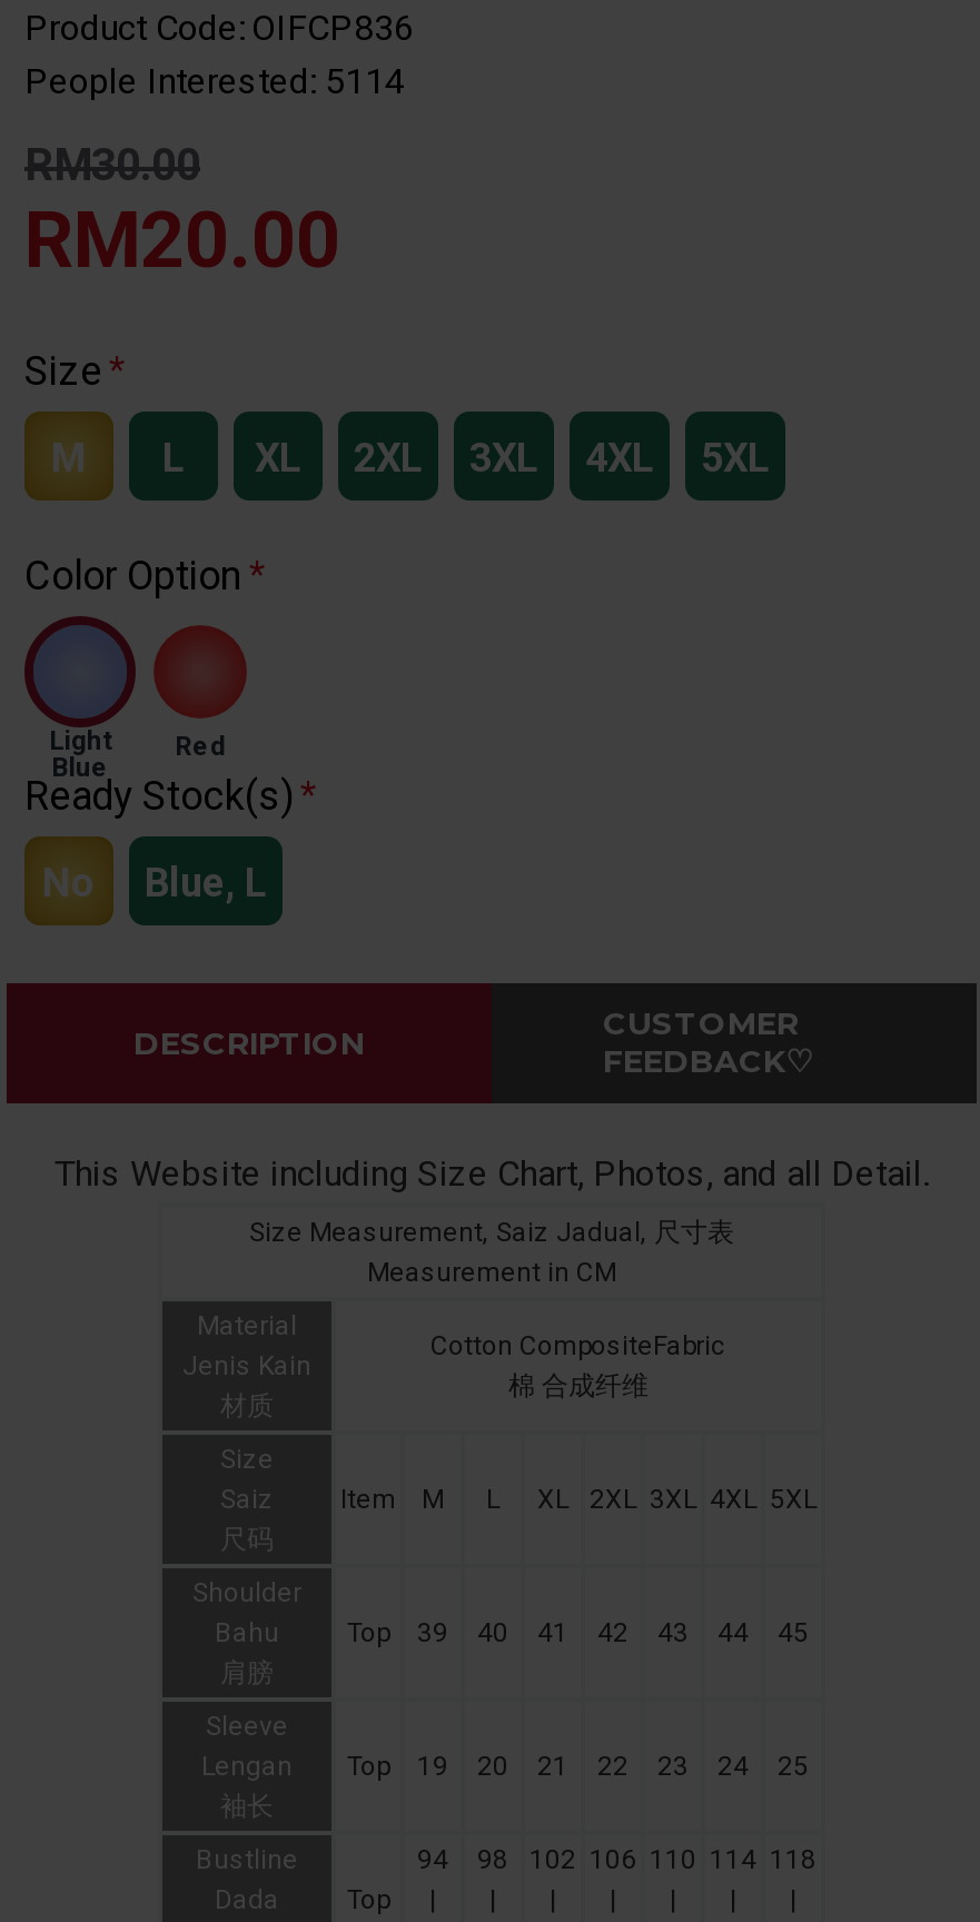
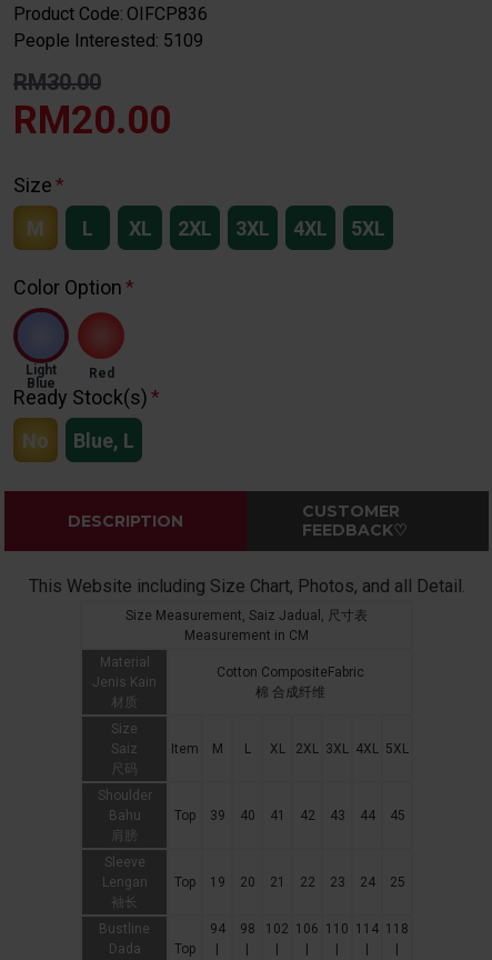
[24,61,405,103] People Interested: 5114 -> [13,30,203,51] People Interested: 5109

